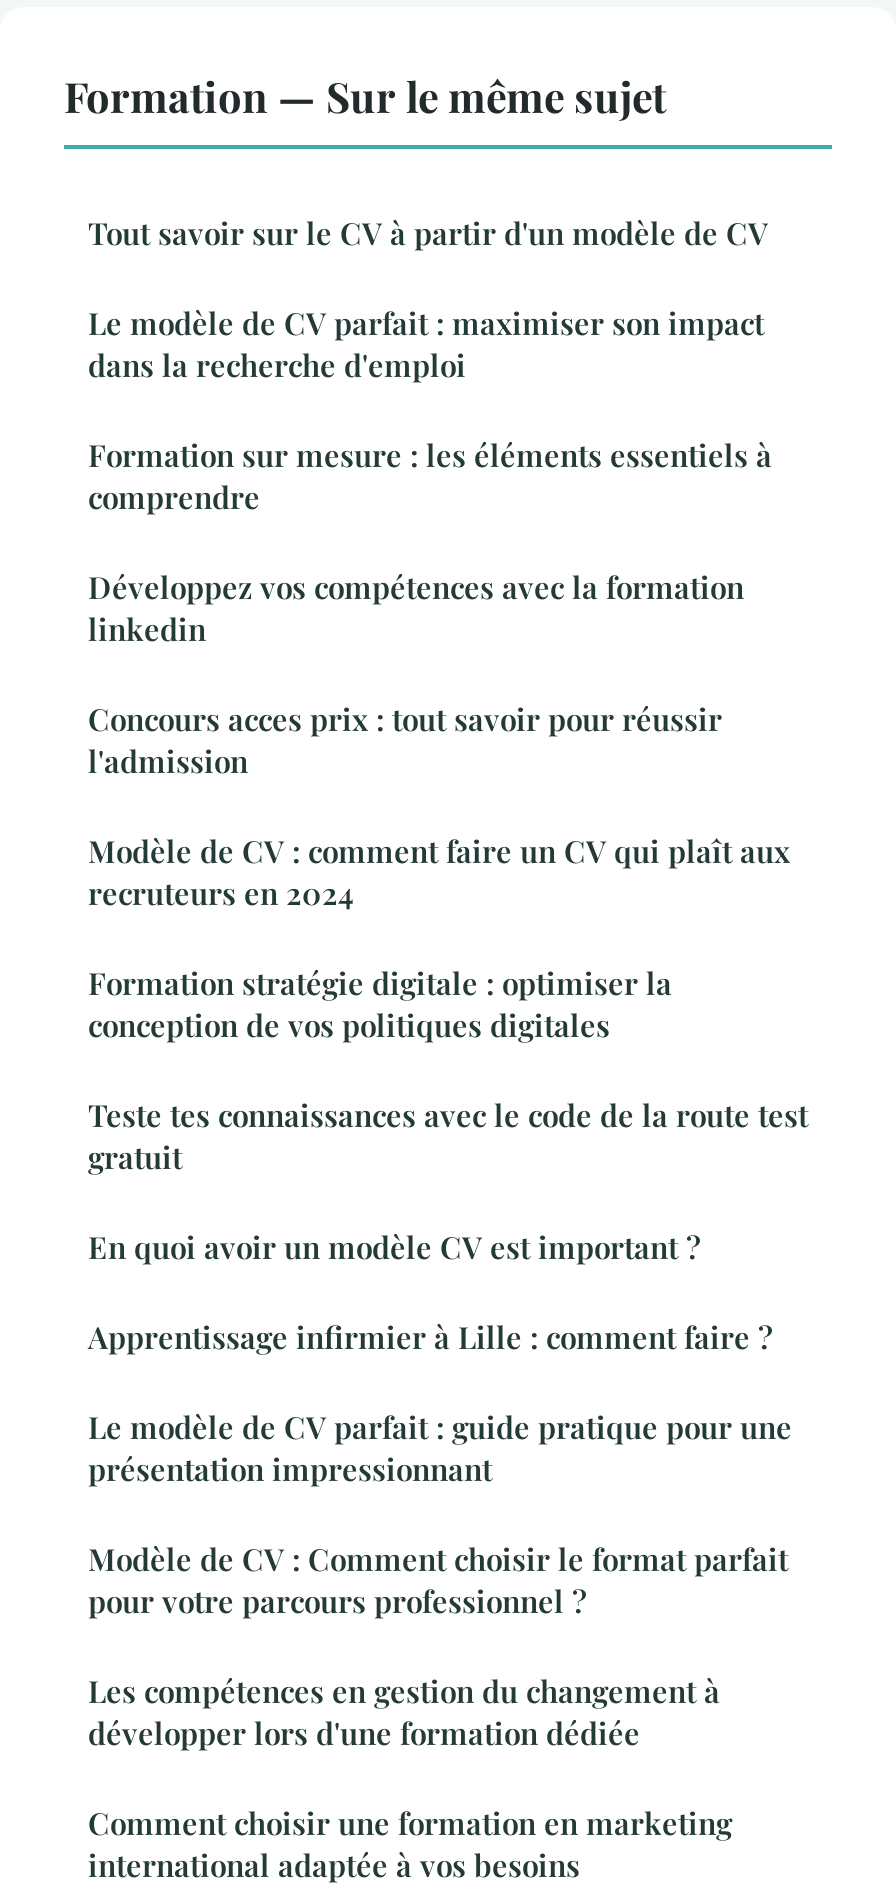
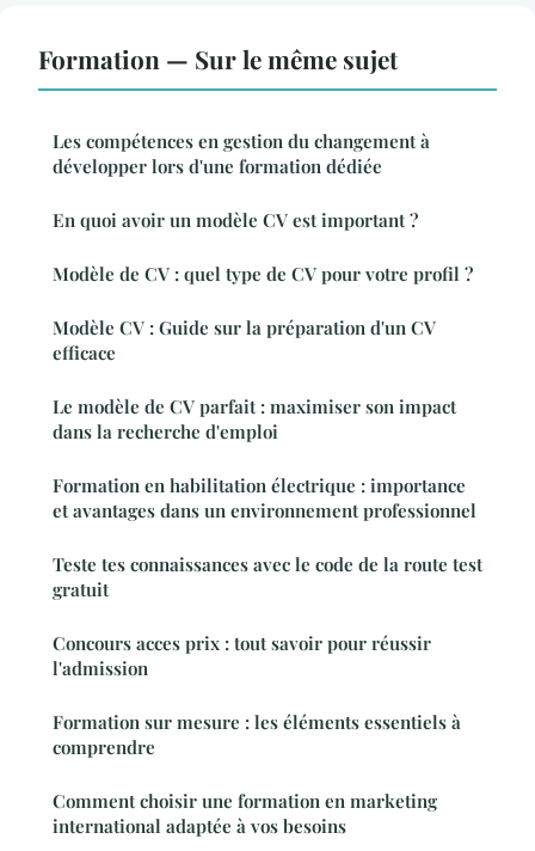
[88,212,792,1620] Tout savoir sur le CV à partir d'un modèle de CV | Développez vos compétences avec la formation | linkedin | Modèle de CV : comment faire un CV qui plaît aux | recruteurs en 2024 | Formation stratégie digitale : optimiser la | conception de vos politiques digitales | Apprentissage infirmier à Lille : comment faire ? | Le modèle de CV parfait : guide pratique pour une | présentation impressionnant | Modèle de CV : Comment choisir le format parfait | pour votre parcours professionnel ? -> none
moved [88,302,764,384] -> [53,394,456,443]: Le modèle de CV parfait : maximiser son impact | dans la recherche d'emploi
moved [88,434,808,1176] -> [53,552,482,759]: Teste tes connaissances avec le code de la route test | gratuit | Concours acces prix : tout savoir pour réussir | l'admission | Formation sur mesure : les éléments essentiels à | comprendre
moved [88,1226,700,1266] -> [53,208,418,232]: En quoi avoir un modèle CV est important ?
moved [88,1670,720,1752] -> [53,129,430,178]: Les compétences en gestion du changement à | développer lors d'une formation dédiée
none -> [53,261,476,522] Modèle de CV : quel type de CV pour votre profil ? | Modèle CV : Guide sur la préparation d'un CV | efficace | Formation en habilitation électrique : importance | et avantages dans un environnement professionnel

